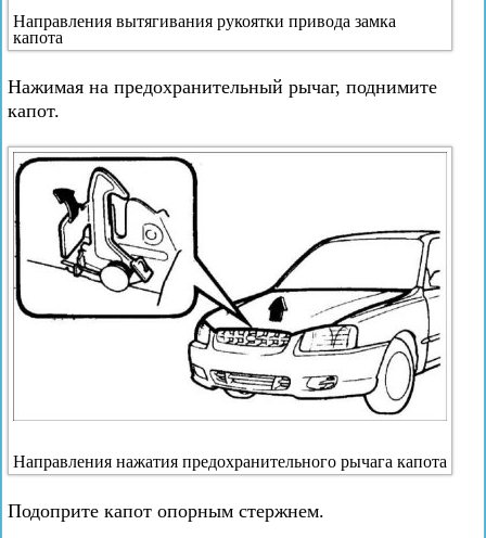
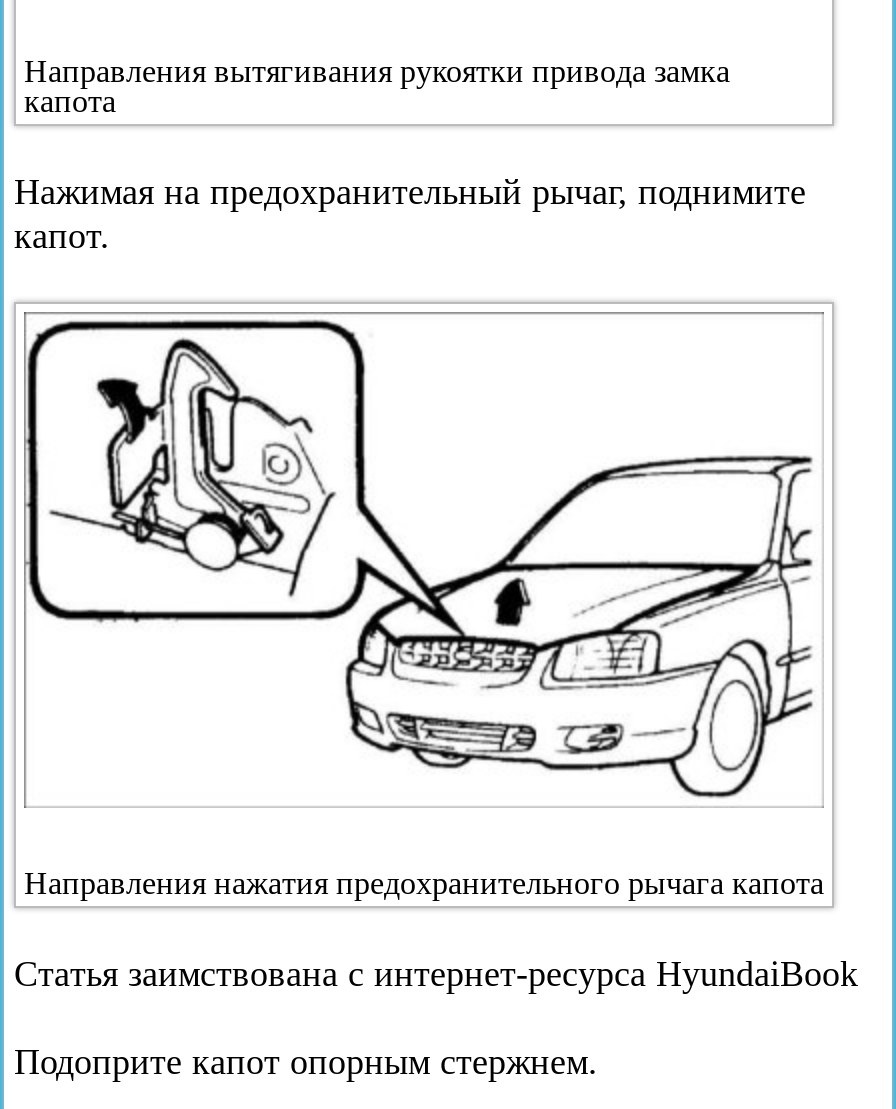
none -> [14,954,858,994] Статья заимствована с интернет-ресурса HyundaiBook

